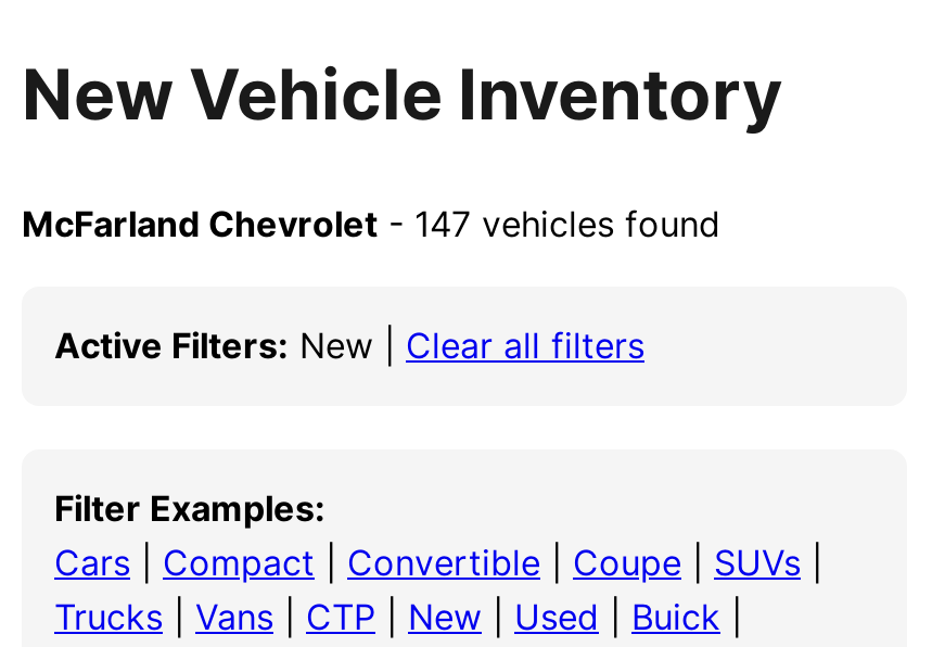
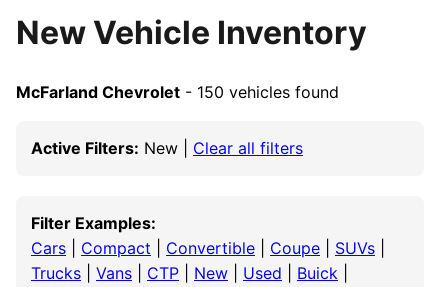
[22,202,720,245] McFarland Chevrolet - 147 vehicles found -> [16,82,339,102] McFarland Chevrolet - 150 vehicles found

